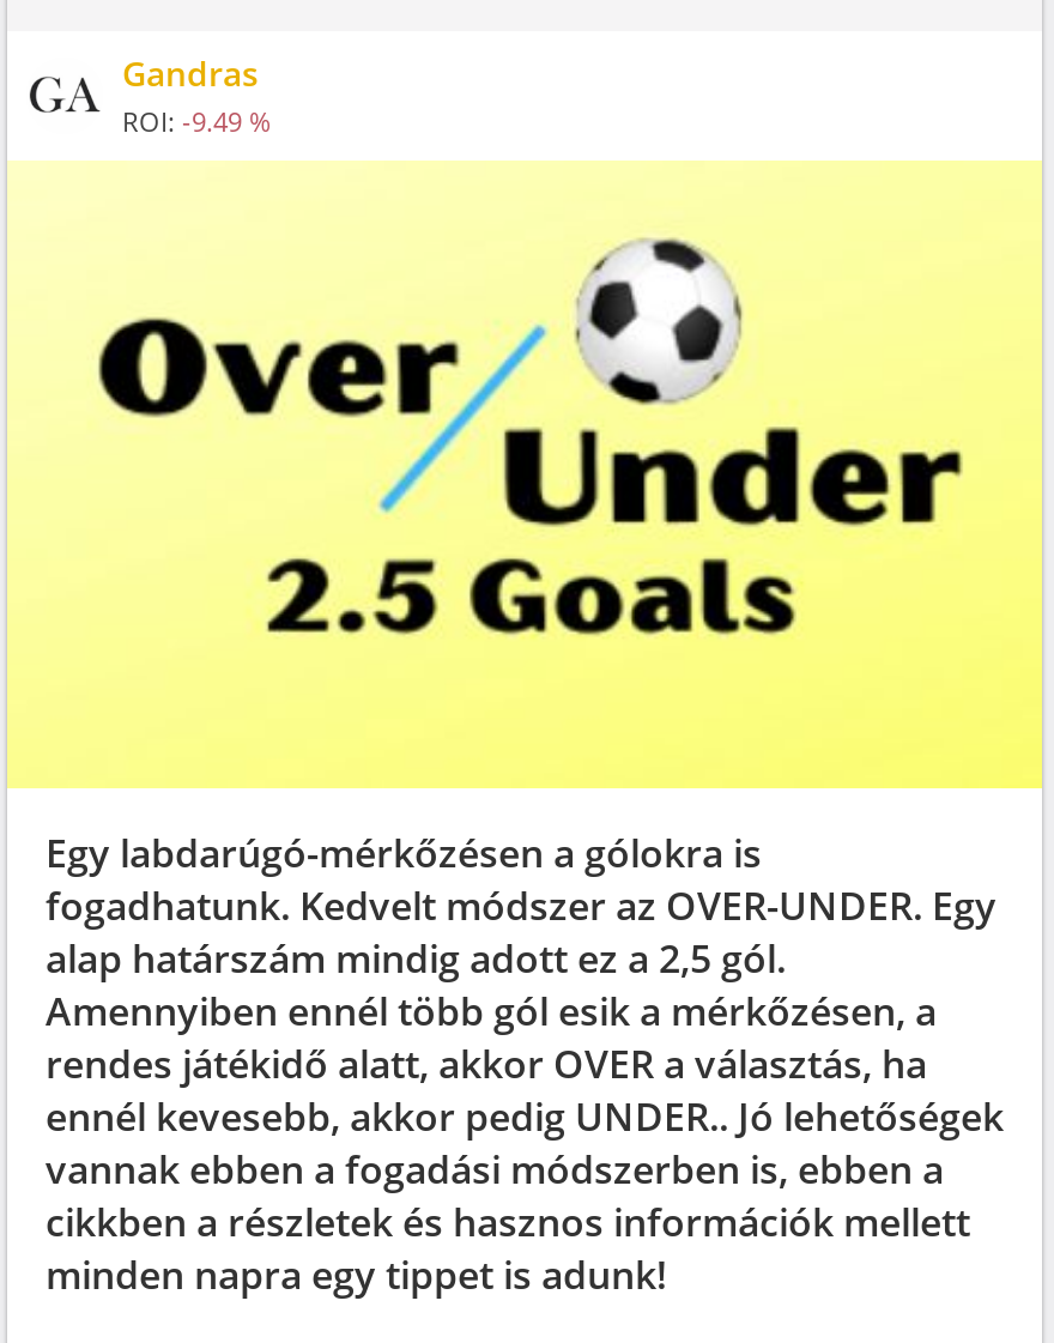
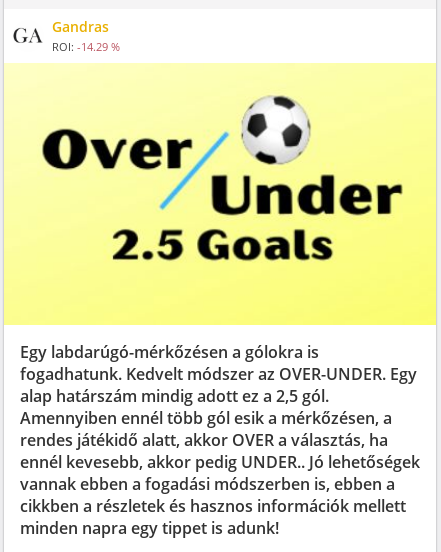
[122,103,271,139] ROI: -9.49 % -> [52,39,120,54] ROI: -14.29 %

